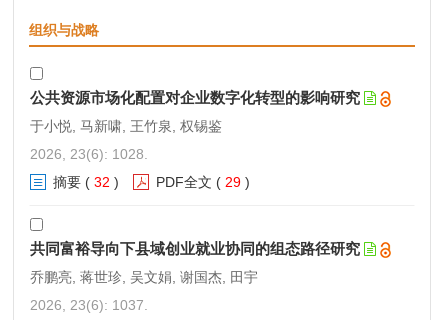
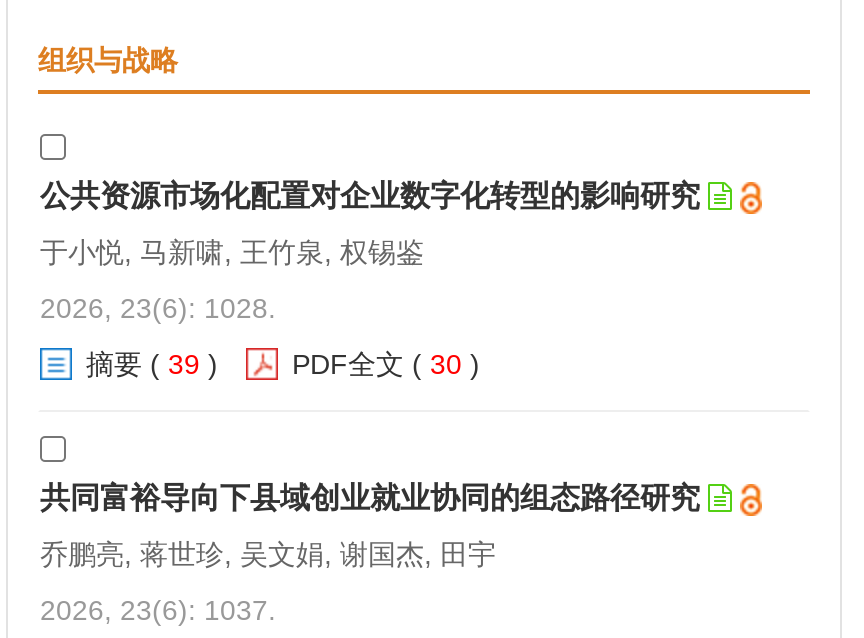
[53,174,123,190] 摘要( 32) -> [86,348,226,380] 摘要( 39)
[156,174,250,190] PDF全文 ( 29) -> [292,348,480,380] PDF全文 ( 30)

